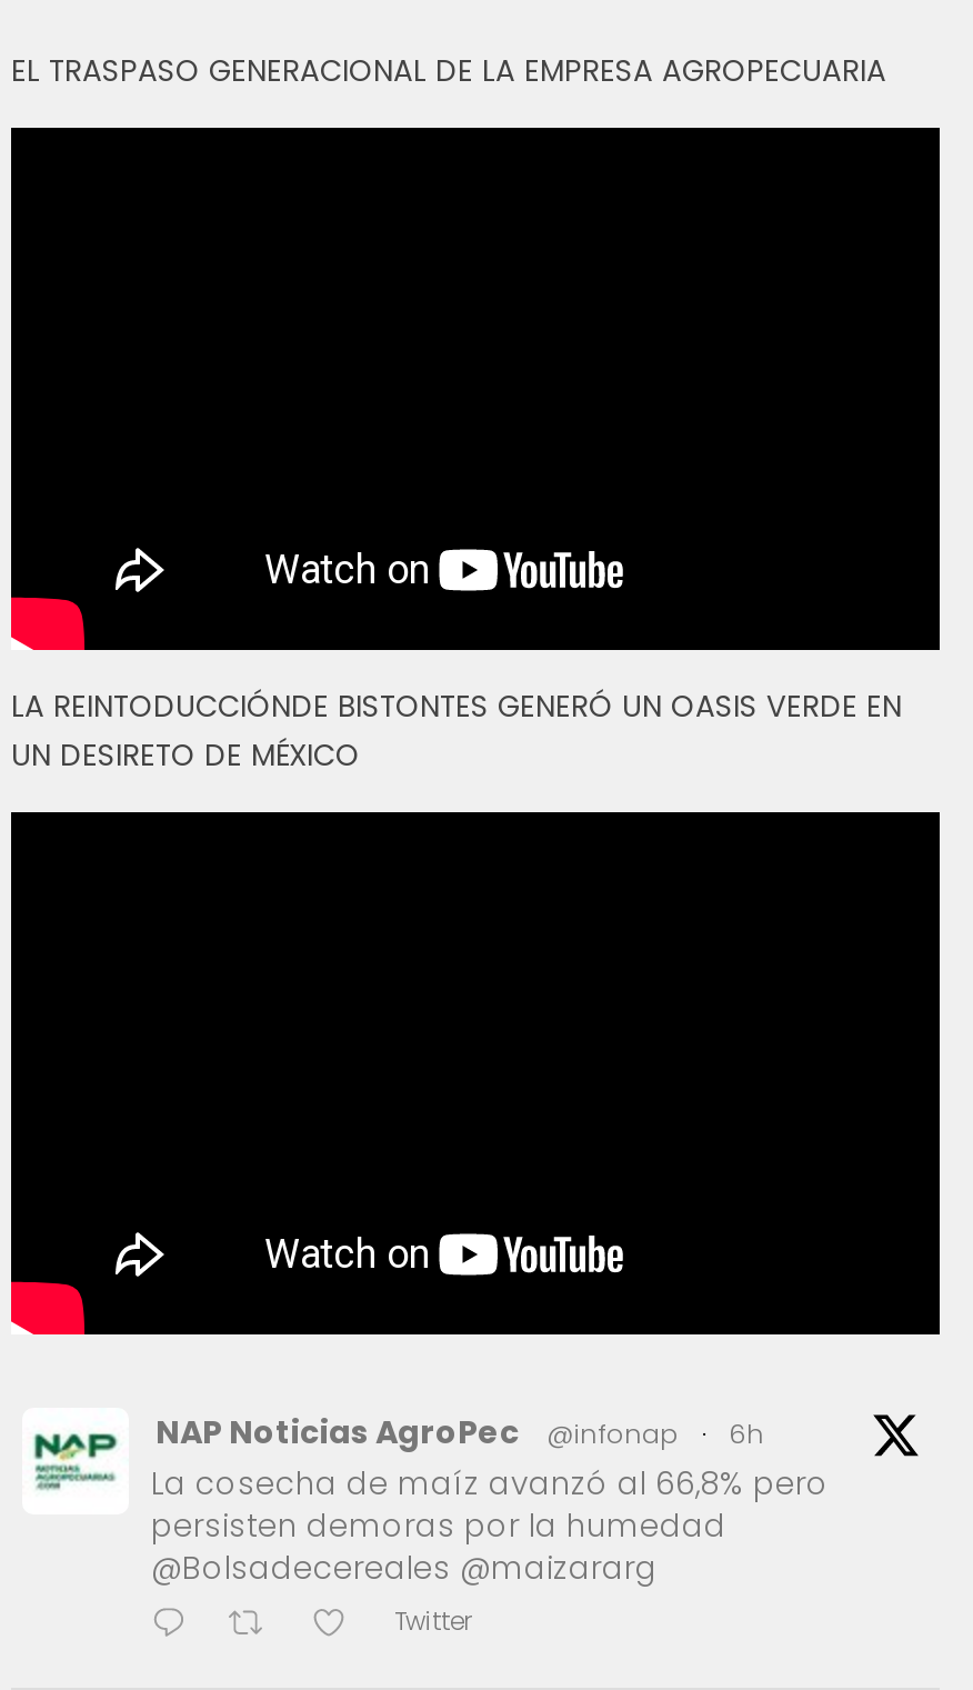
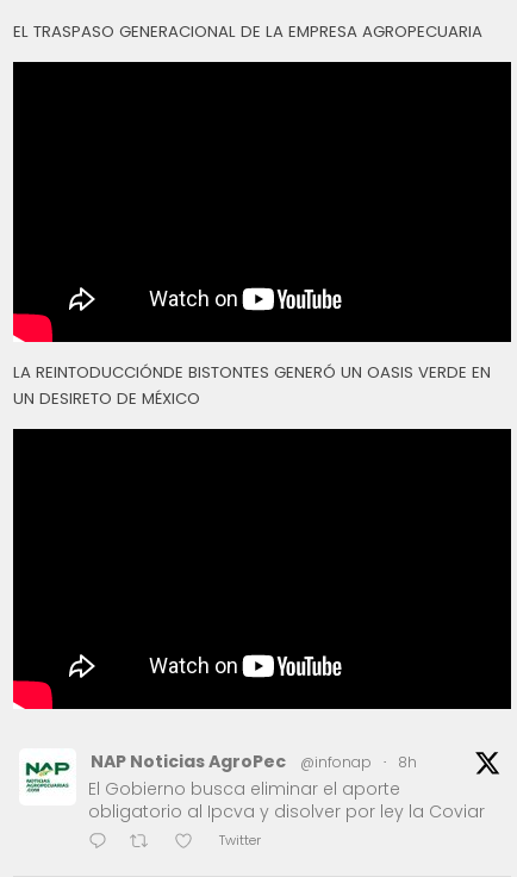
[151,1414,829,1590] 6h | La cosecha de maíz avanzó al 66,8% pero | persisten demoras por la humedad | @Bolsadecereales @maizararg -> [88,752,485,823] 8h | El Gobierno busca eliminar el aporte | obligatorio al Ipcva y disolver por ley la Coviar

